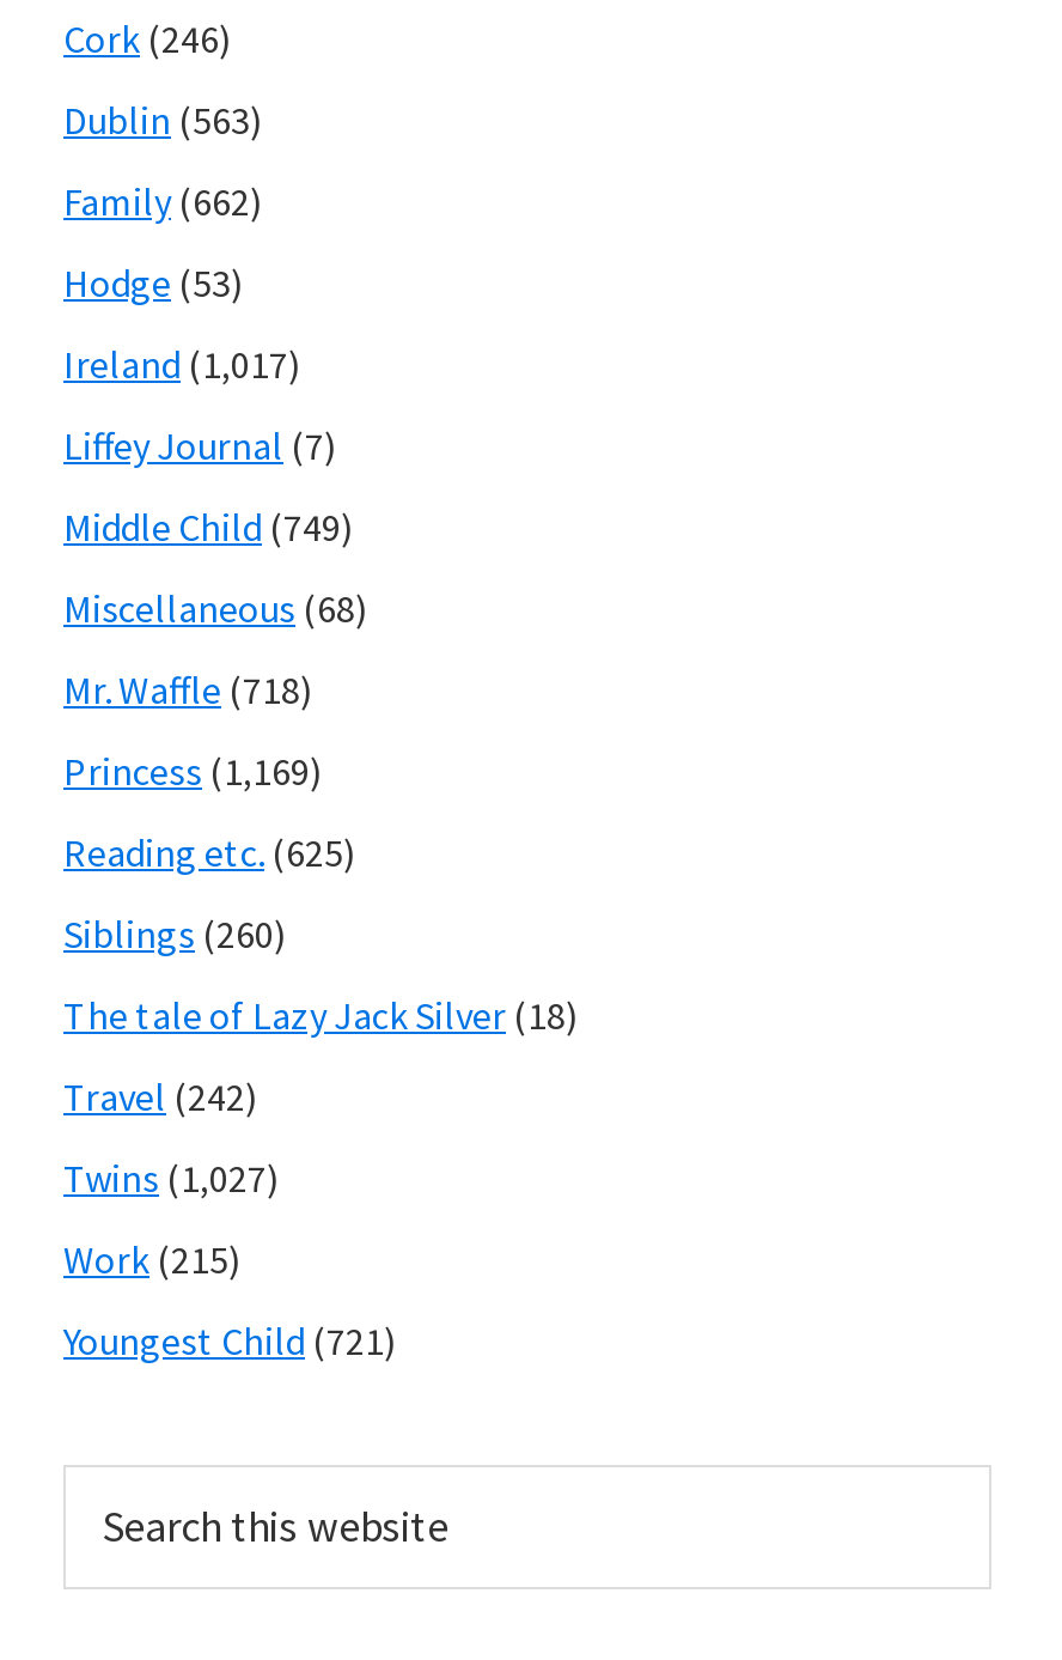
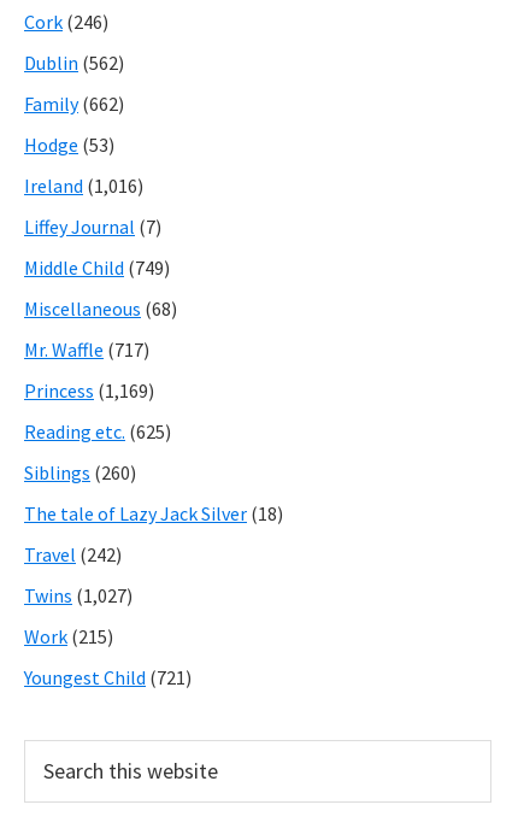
[63,95,262,142] Dublin (563) -> [24,51,124,75] Dublin (562)
[63,339,300,387] Ireland (1,017) -> [24,174,143,198] Ireland (1,016)
[63,664,312,712] Mr. Waffle (718) -> [24,337,149,362] Mr. Waffle (717)

